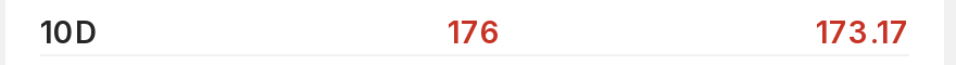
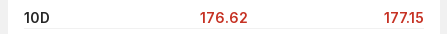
[448,13,502,50] 176 -> [200,9,248,26] 176.62
[816,13,909,50] 173.17 -> [384,9,424,26] 177.15

